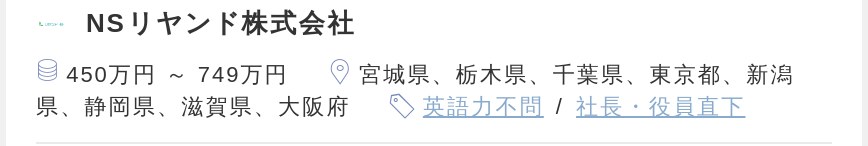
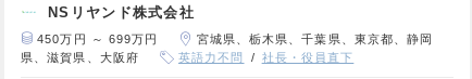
[36,61,795,118] 450万円 ～ 749万円 | 宮城県、栃木県、千葉県、東京都、新潟 | 県、静岡県、滋賀県、大阪府 -> [21,33,433,64] 450万円 ～ 699万円 | 宮城県、栃木県、千葉県、東京都、静岡 | 県、滋賀県、大阪府

